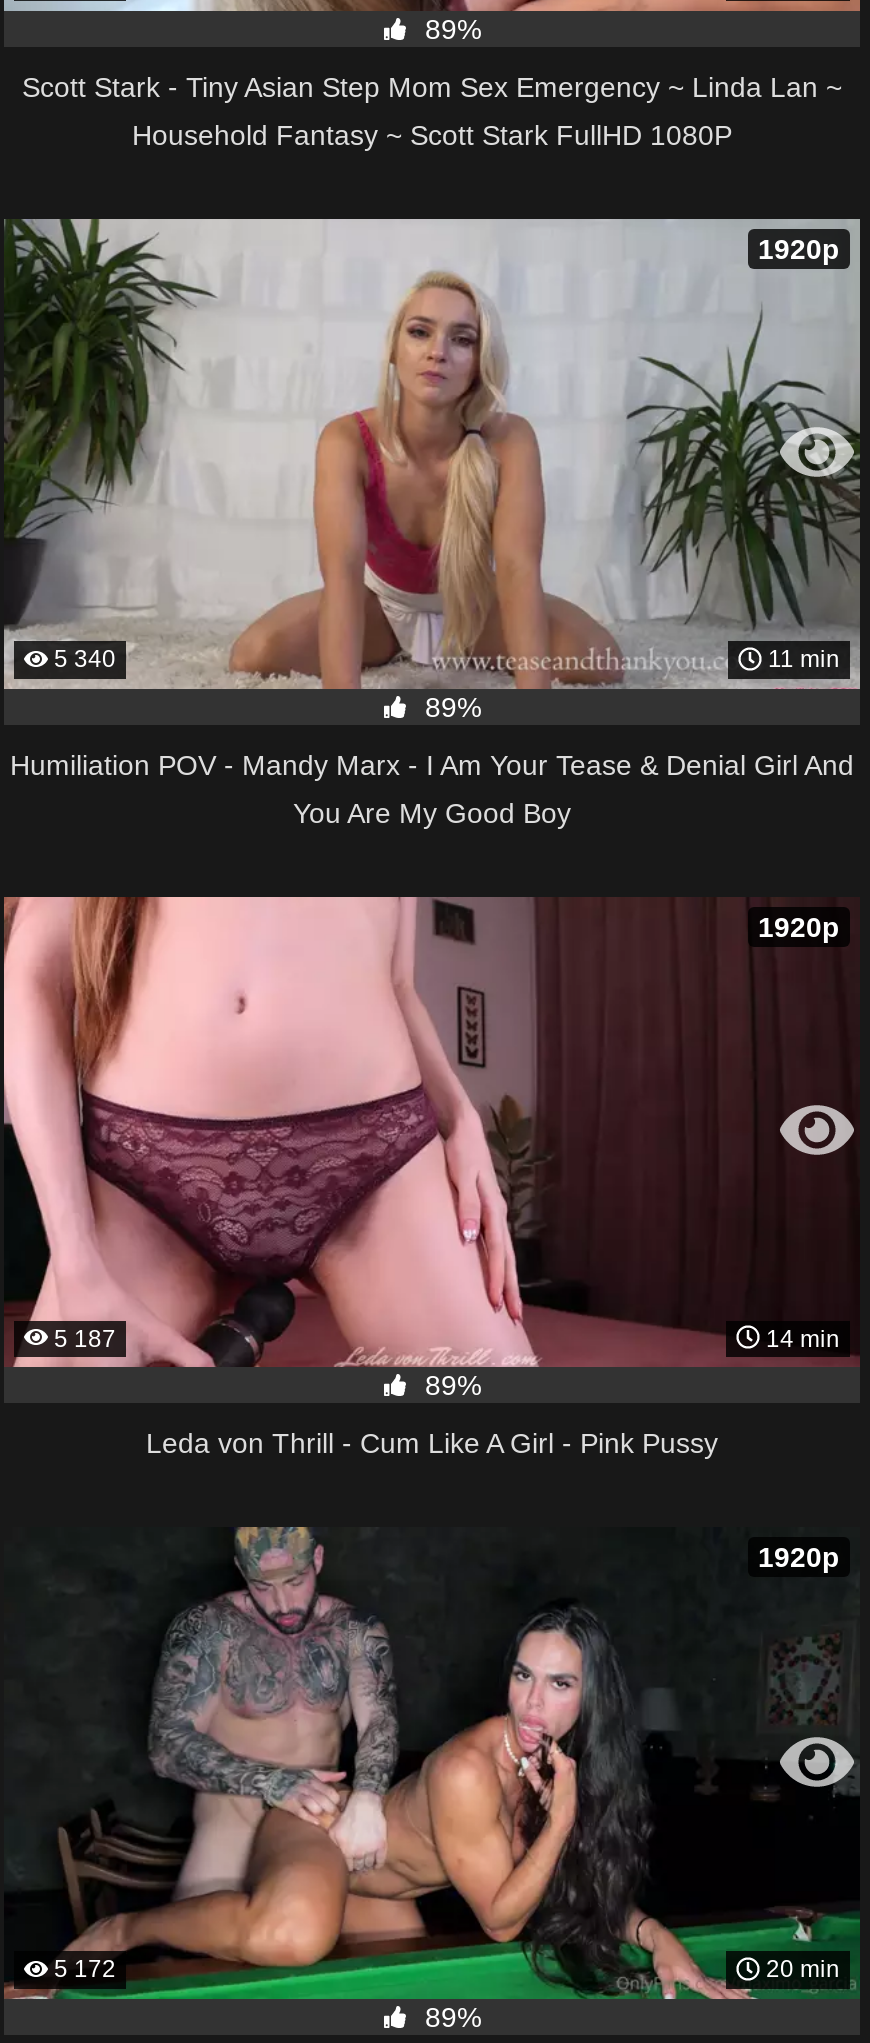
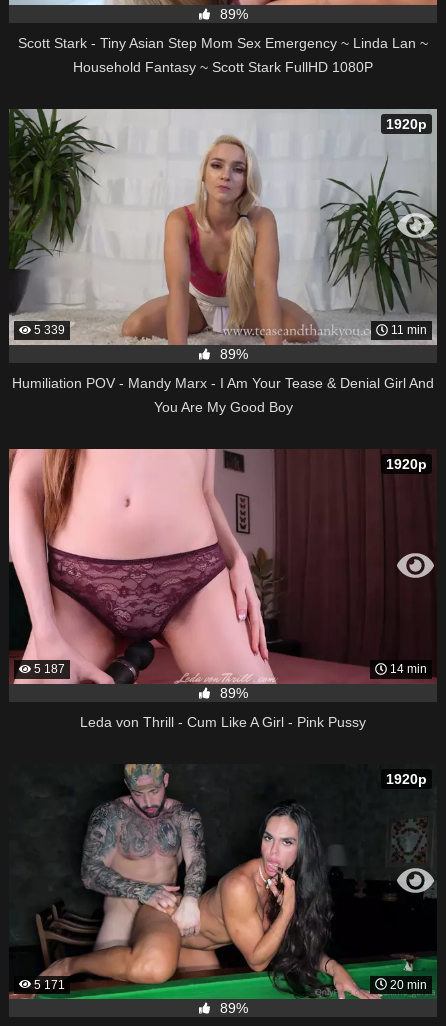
[48,646,116,674] 5 340 -> [31,323,65,337] 5 339
[48,1955,116,1983] 5 172 -> [31,977,65,991] 5 171

